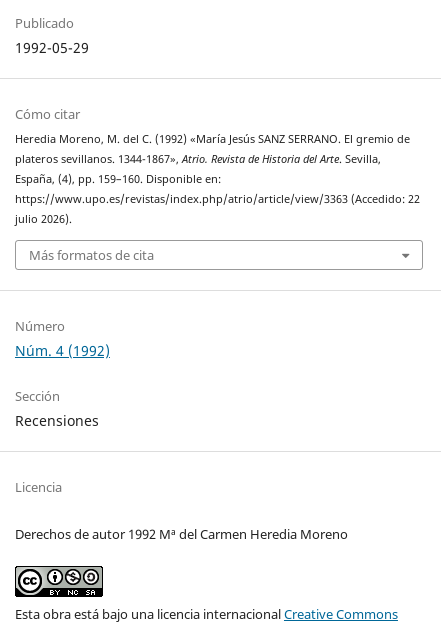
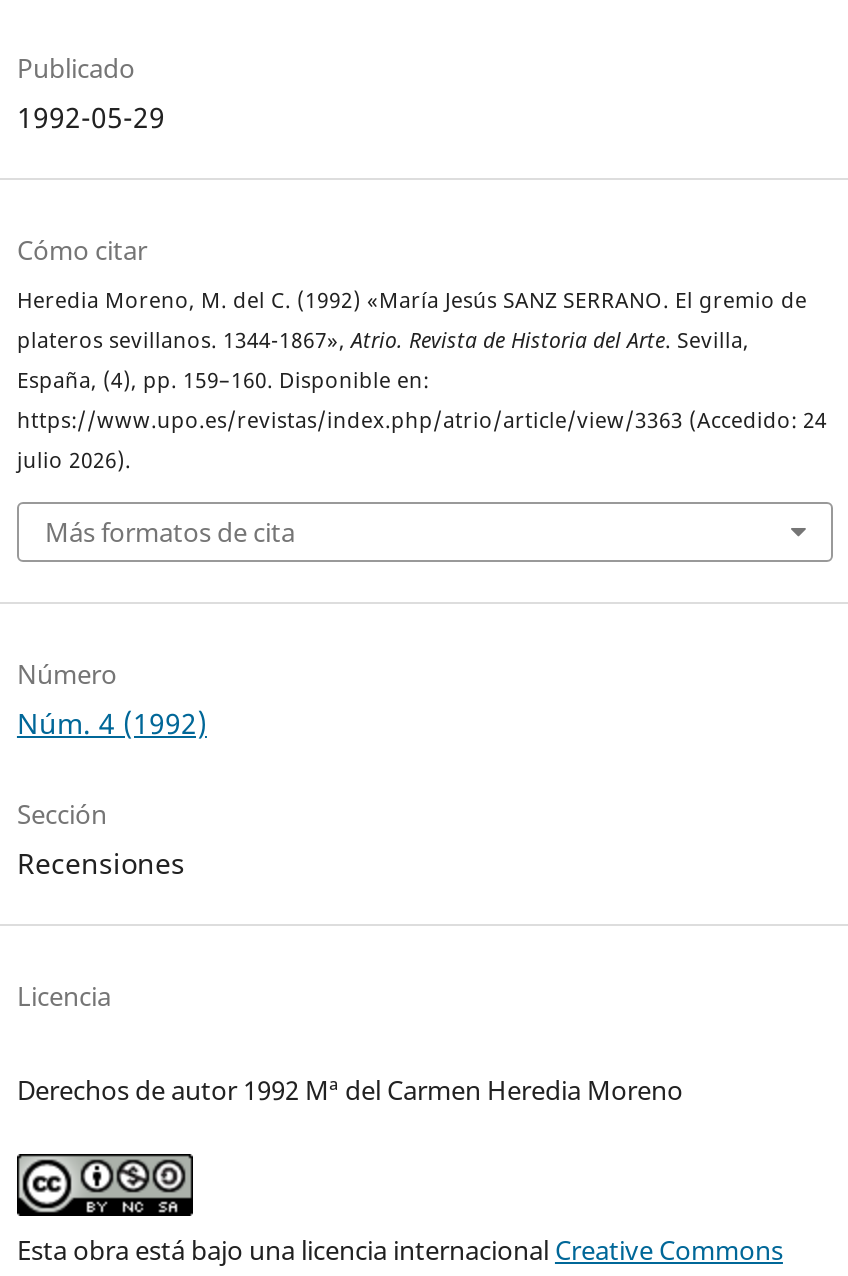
[15,192,420,206] https://www.upo.es/revistas/index.php/atrio/article/view/3363 (Accedido: 22 -> [17,406,827,434] https://www.upo.es/revistas/index.php/atrio/article/view/3363 (Accedido: 24

